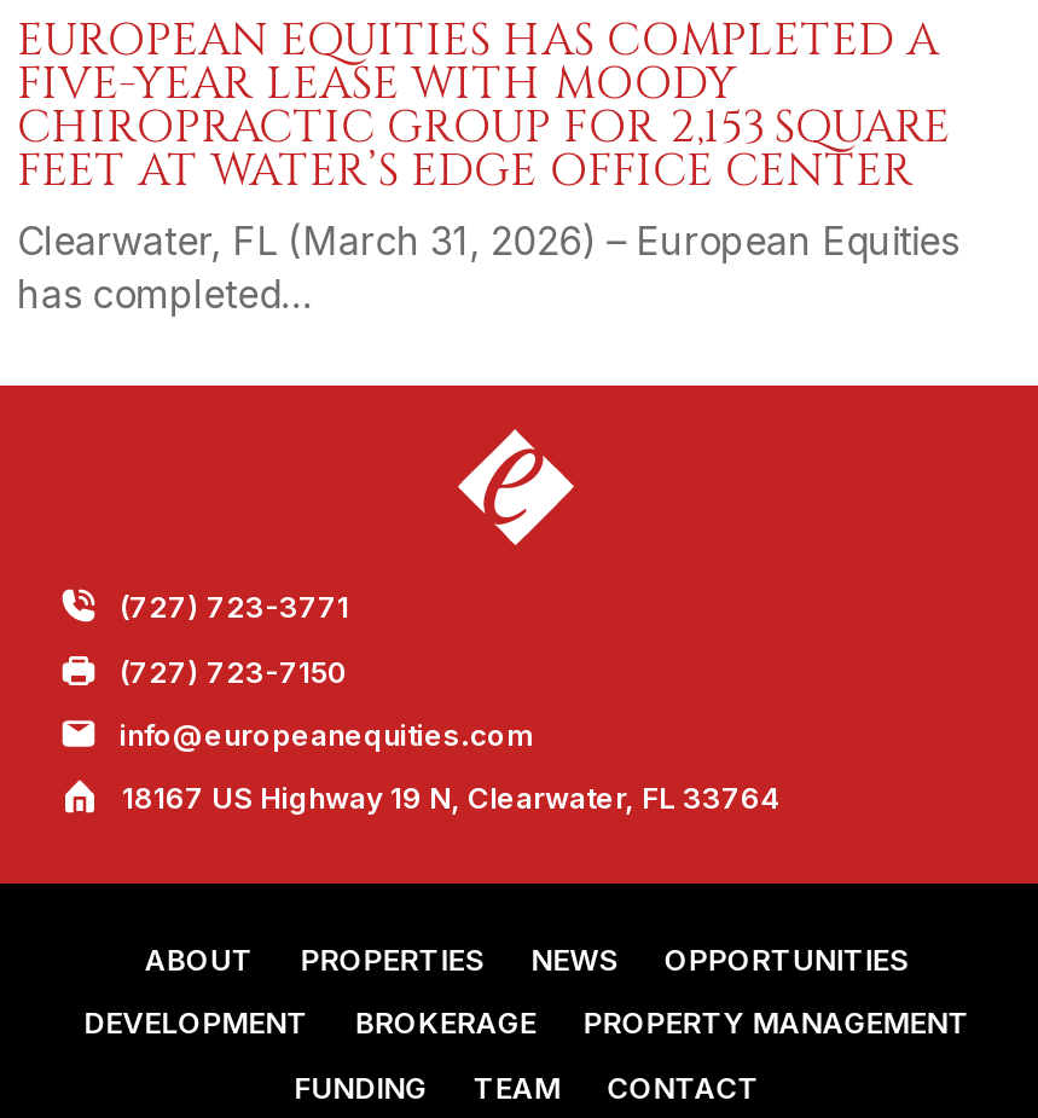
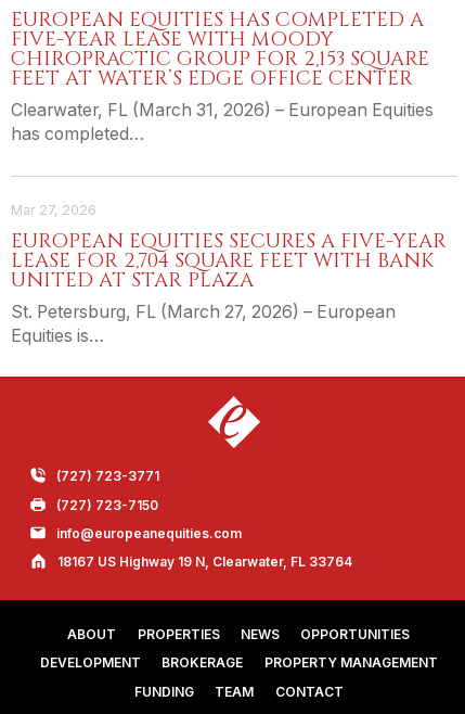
none -> [10,202,446,346] Mar 27, 2026 | EUROPEAN EQUITIES SECURES A FIVE-YEAR | LEASE FOR 2,704 SQUARE FEET WITH BANK | UNITED AT STAR PLAZA | St. Petersburg, FL (March 27, 2026) – European | Equities is…

